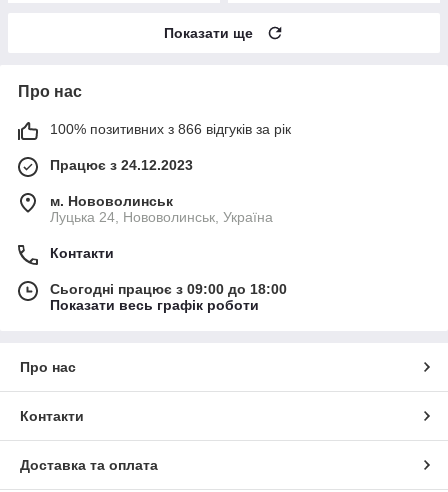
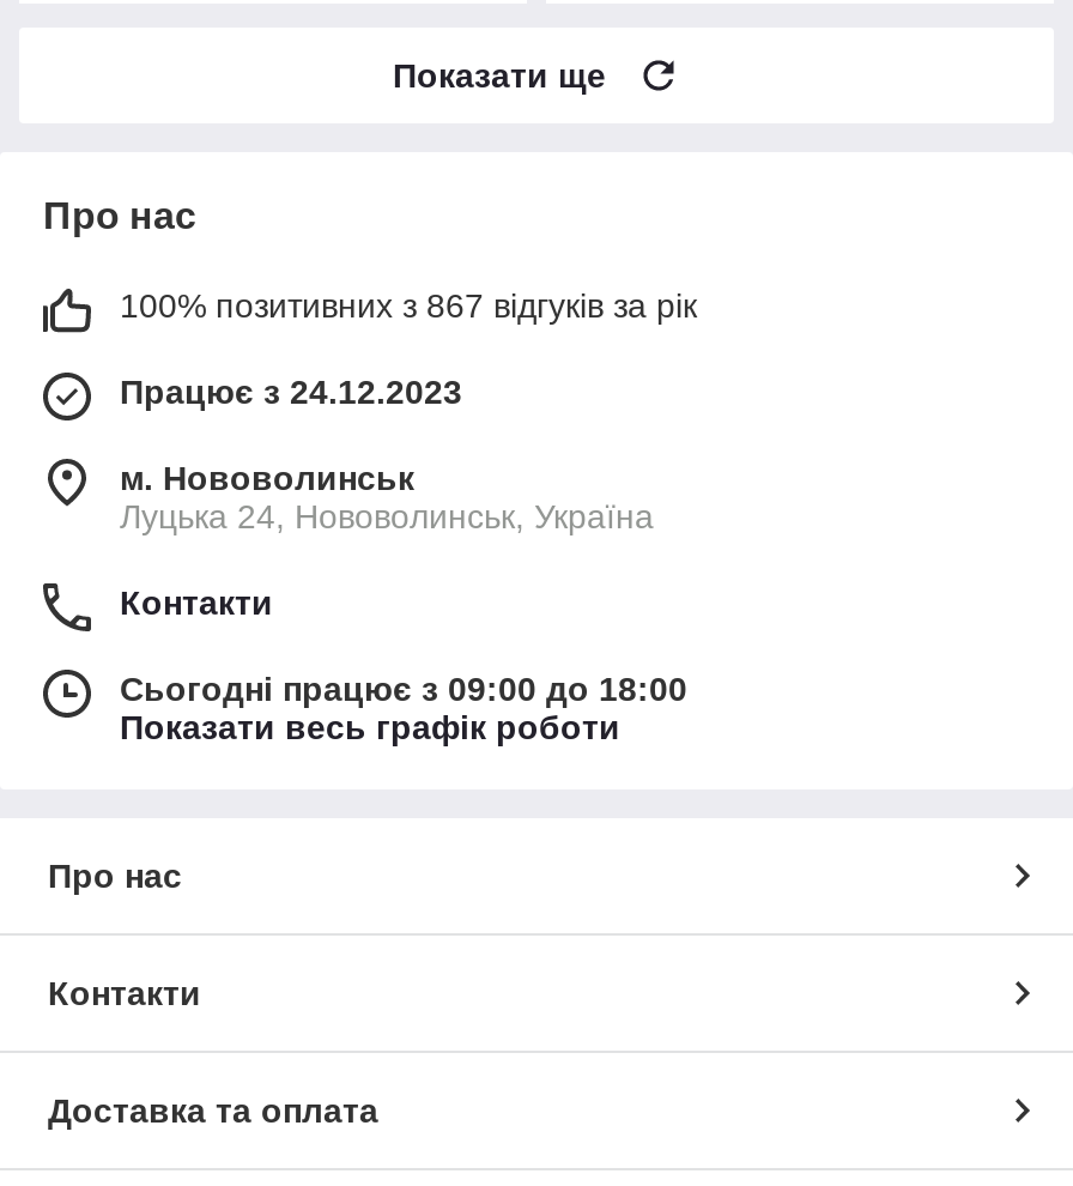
[50,121,291,137] 100% позитивних з 866 відгуків за рік -> [120,286,697,324] 100% позитивних з 867 відгуків за рік

